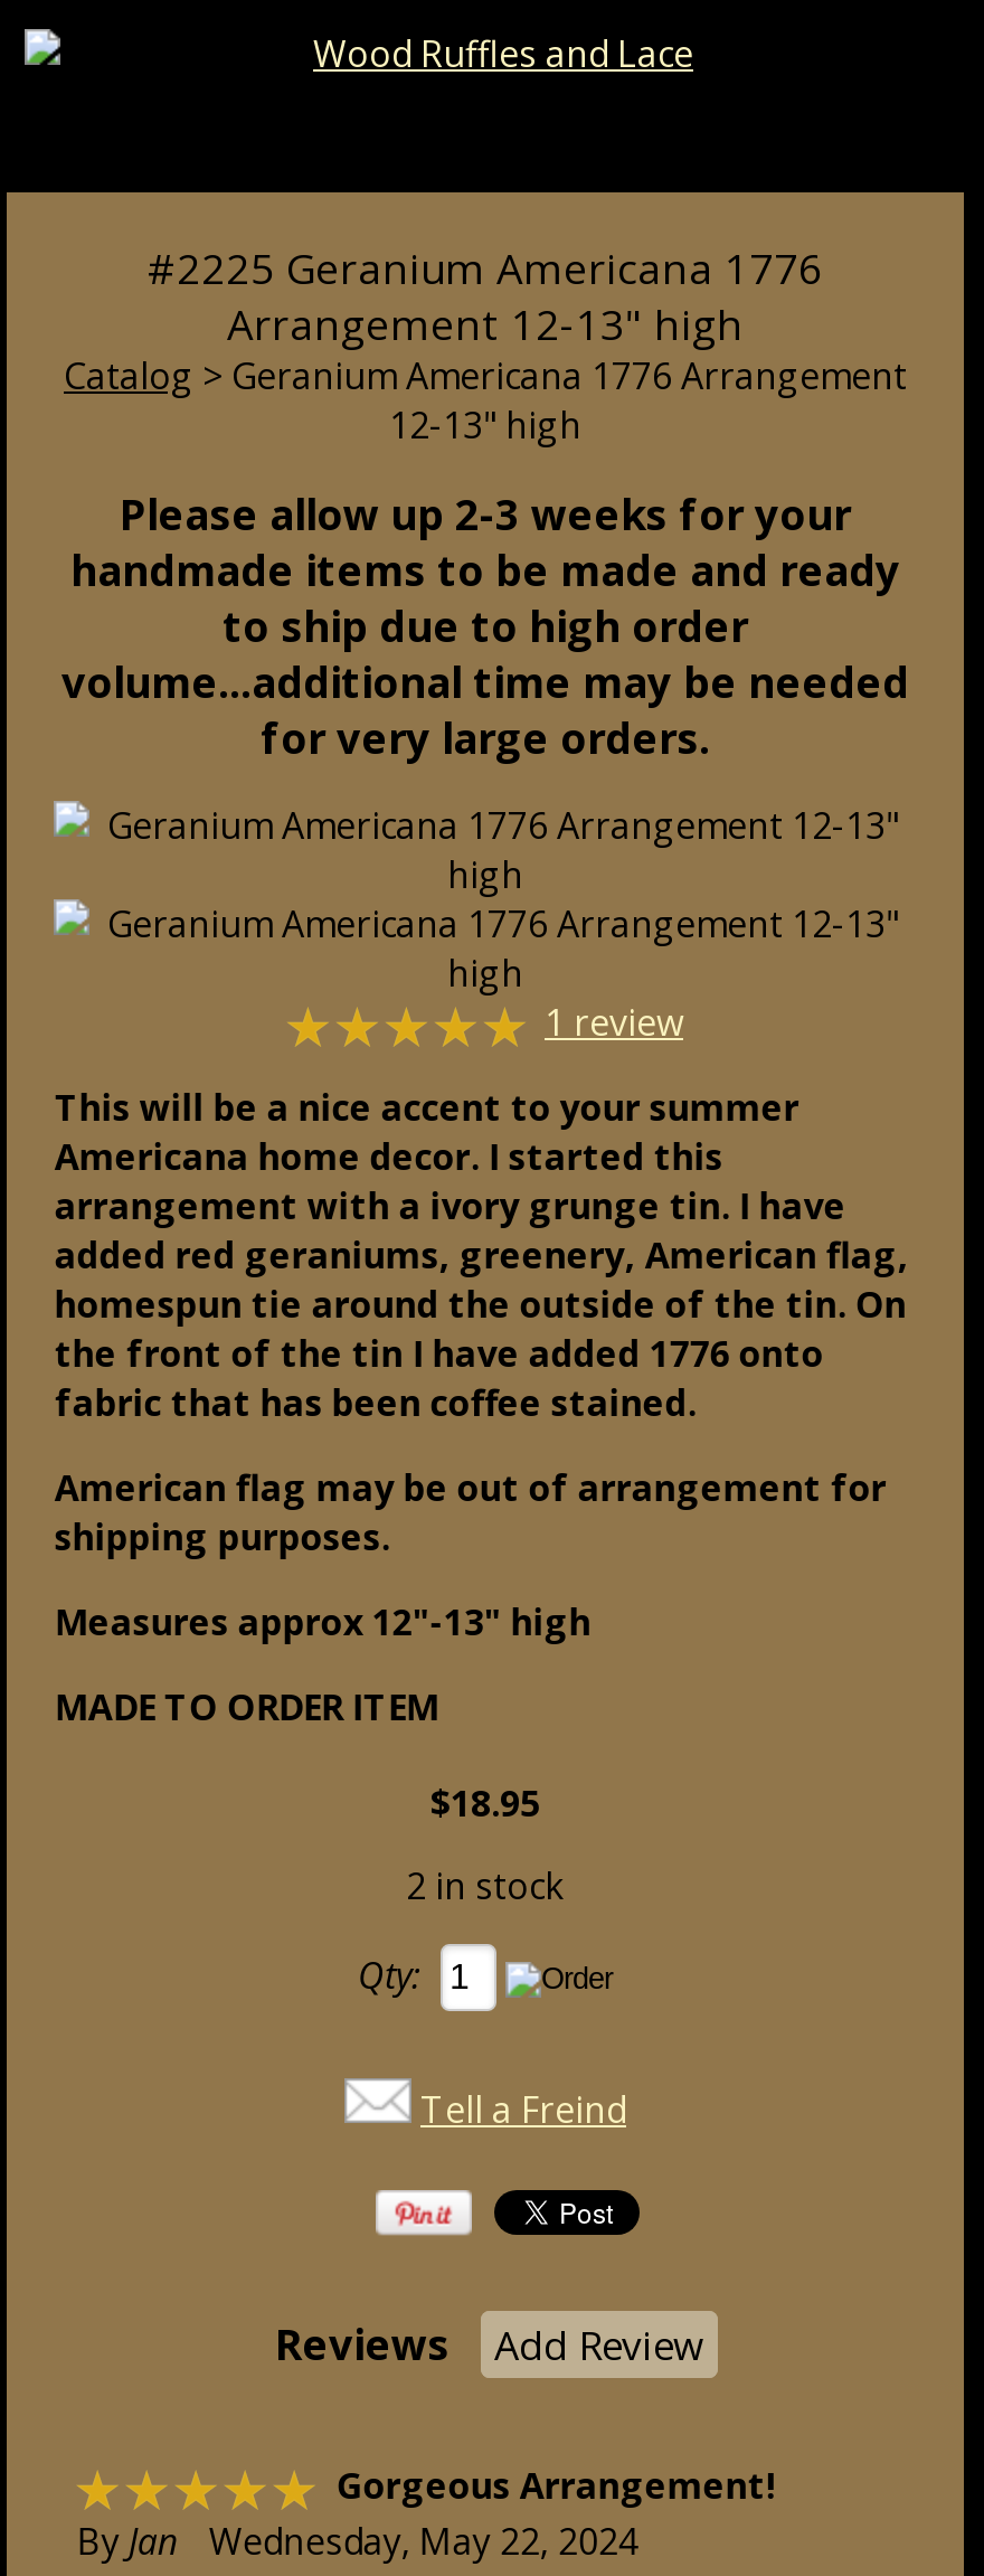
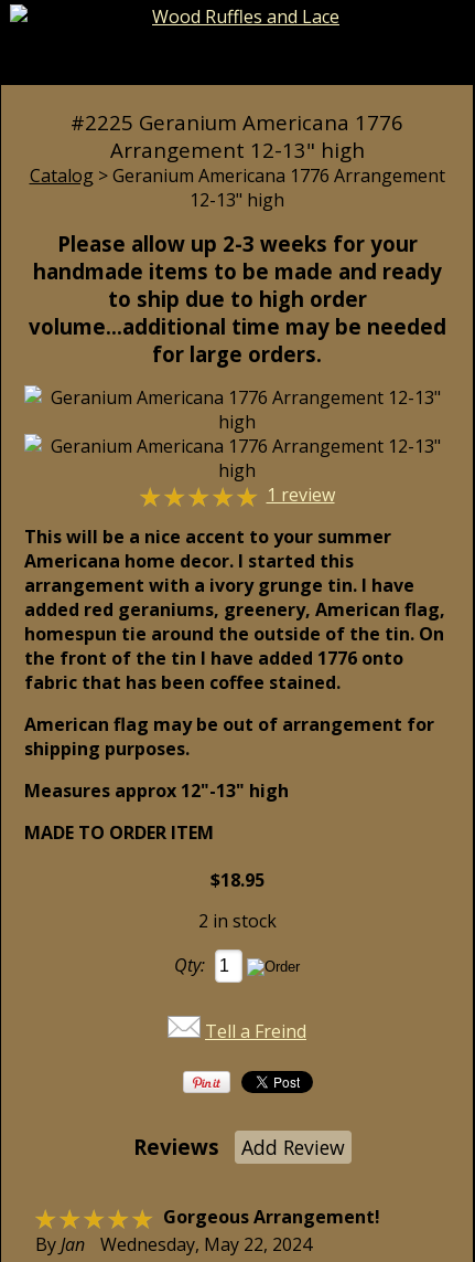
[261,709,710,765] for very large orders. -> [152,340,322,368] for large orders.

